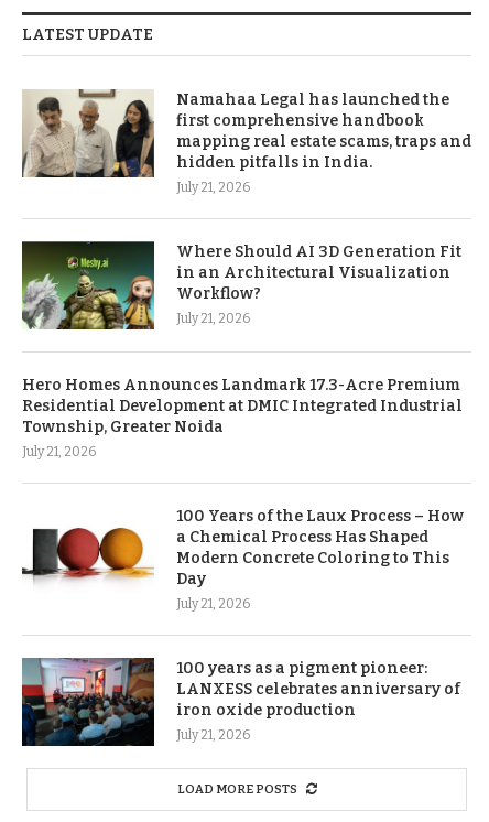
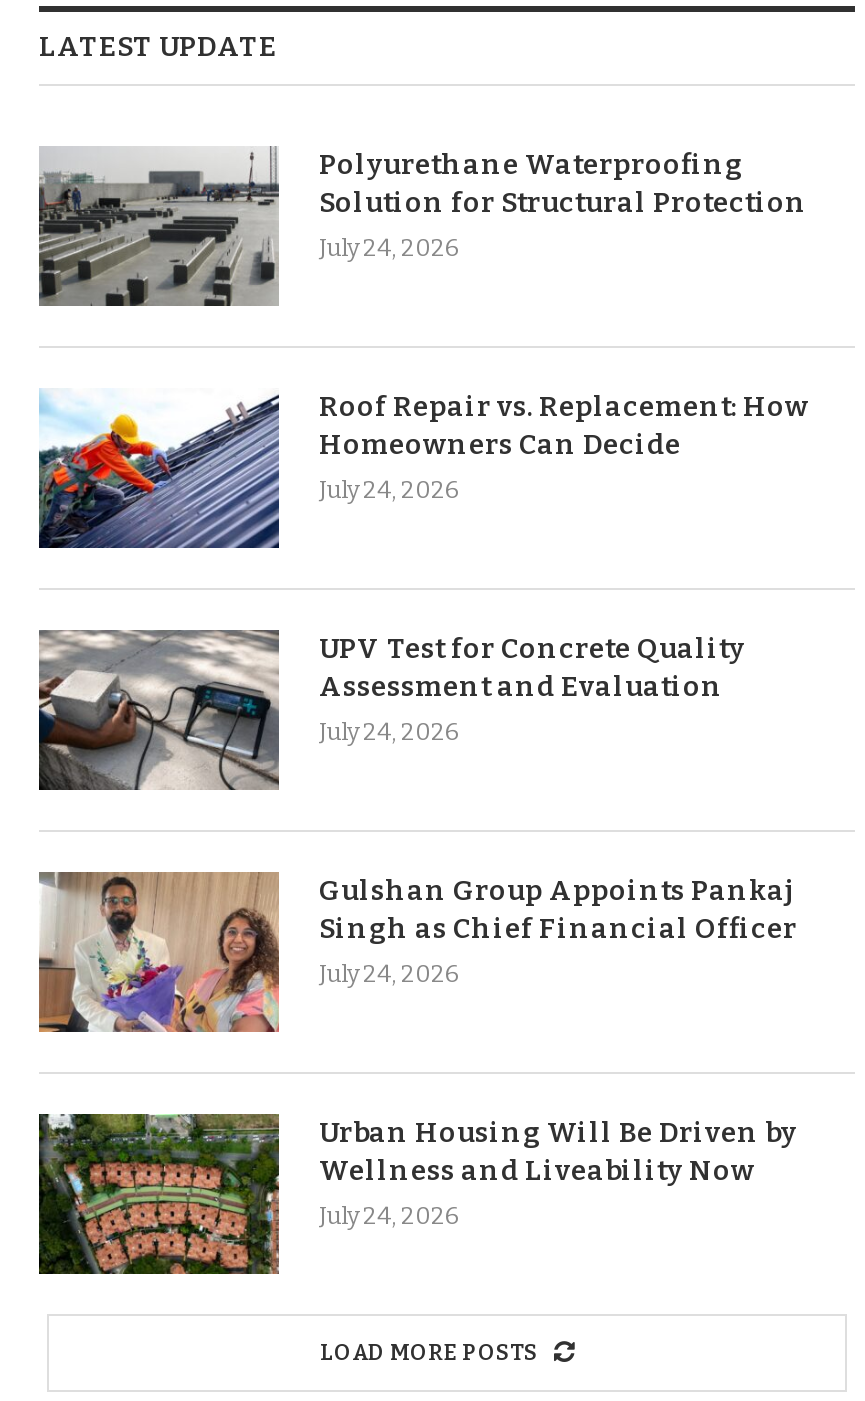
[23,88,471,195] [image] | Namahaa Legal has launched the | first comprehensive handbook | mapping real estate scams, traps and | hidden pitfalls in India. | July 21, 2026 -> [39,147,807,308] [image] | Polyurethane Waterproofing | Solution for Structural Protection | July 24, 2026
[21,240,461,331] [image] | Where Should AI 3D Generation Fit | in an Architectural Visualization | Workflow? | July 21, 2026 -> [37,389,809,550] [image] | Roof Repair vs. Replacement: How | Homeowners Can Decide | July 24, 2026
[22,375,463,459] Hero Homes Announces Landmark 17.3-Acre Premium | Residential Development at DMIC Integrated Industrial | Township, Greater Noida | July 21, 2026 -> [319,631,745,745] UPV Test for Concrete Quality | Assessment and Evaluation | July 24, 2026
[22,506,464,611] [image] | 100 Years of the Laux Process – How | a Chemical Process Has Shaped | Modern Concrete Coloring to This | Day | July 21, 2026 -> [37,870,797,1034] [image] | Gulshan Group Appoints Pankaj | Singh as Chief Financial Officer | July 24, 2026
[21,657,460,747] [image] | 100 years as a pigment pioneer: | LANXESS celebrates anniversary of | iron oxide production | July 21, 2026 -> [37,1112,797,1276] [image] | Urban Housing Will Be Driven by | Wellness and Liveability Now | July 24, 2026

